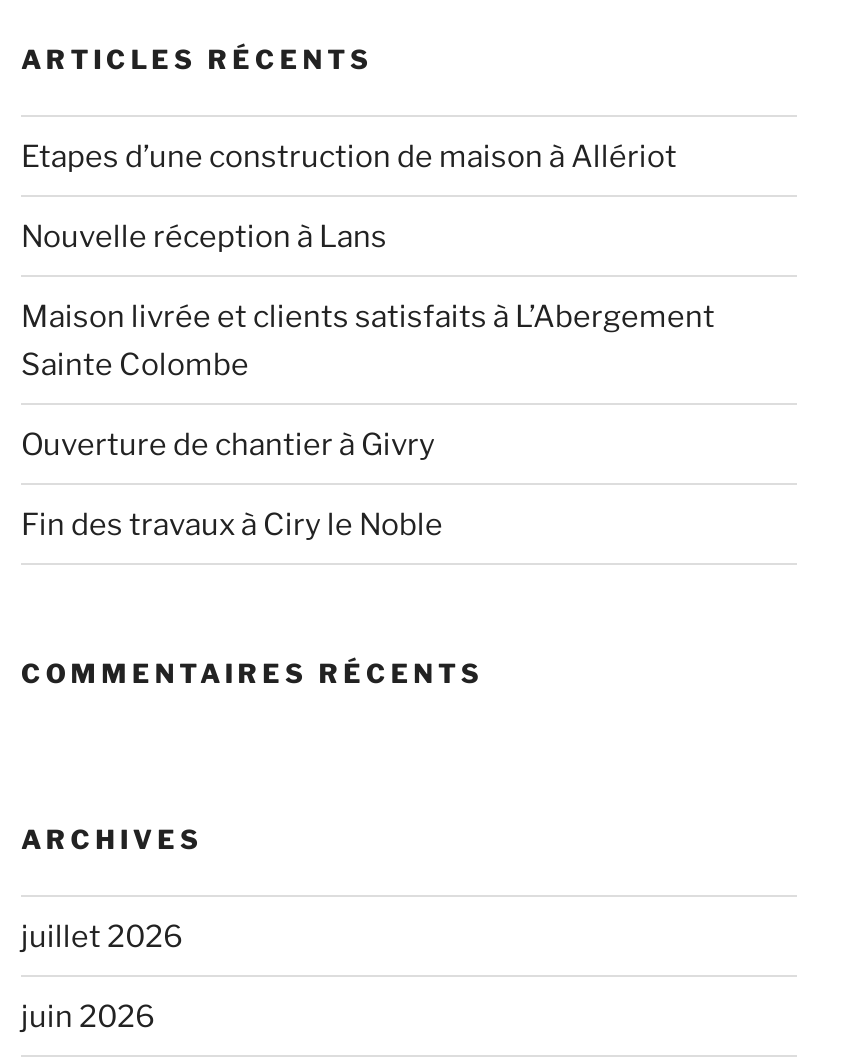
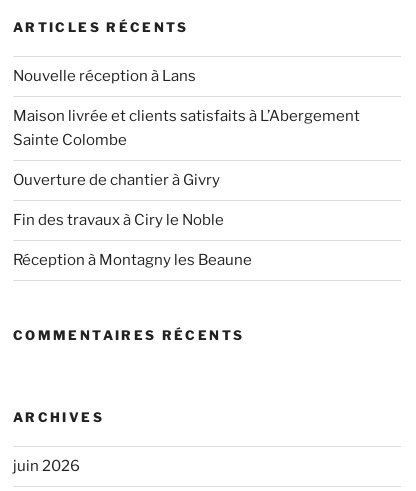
[21,138,677,174] Etapes d’une construction de maison à Allériot -> none
none -> [13,251,252,269] Réception à Montagny les Beaune
[21,918,183,954] juillet 2026 -> none

